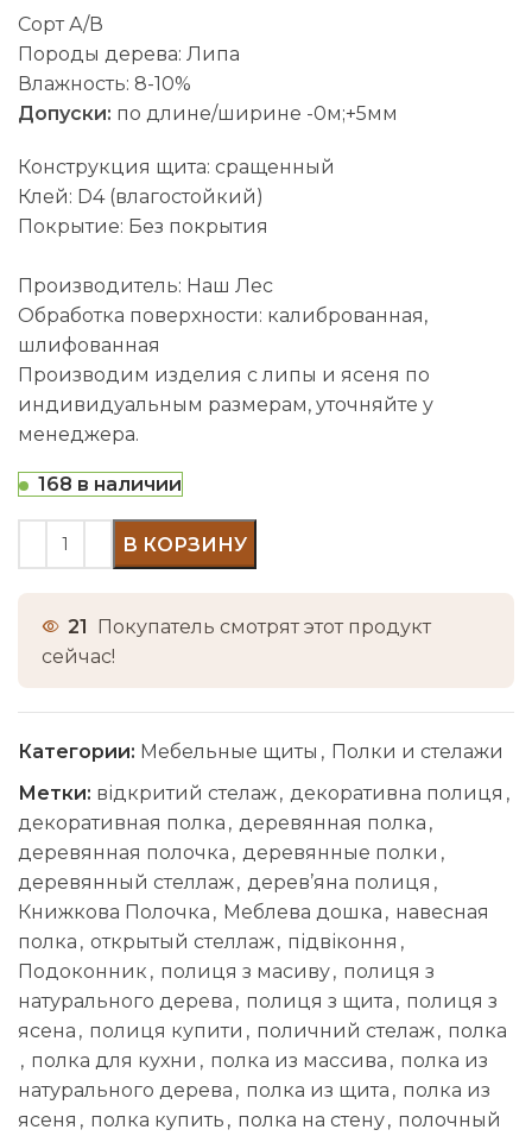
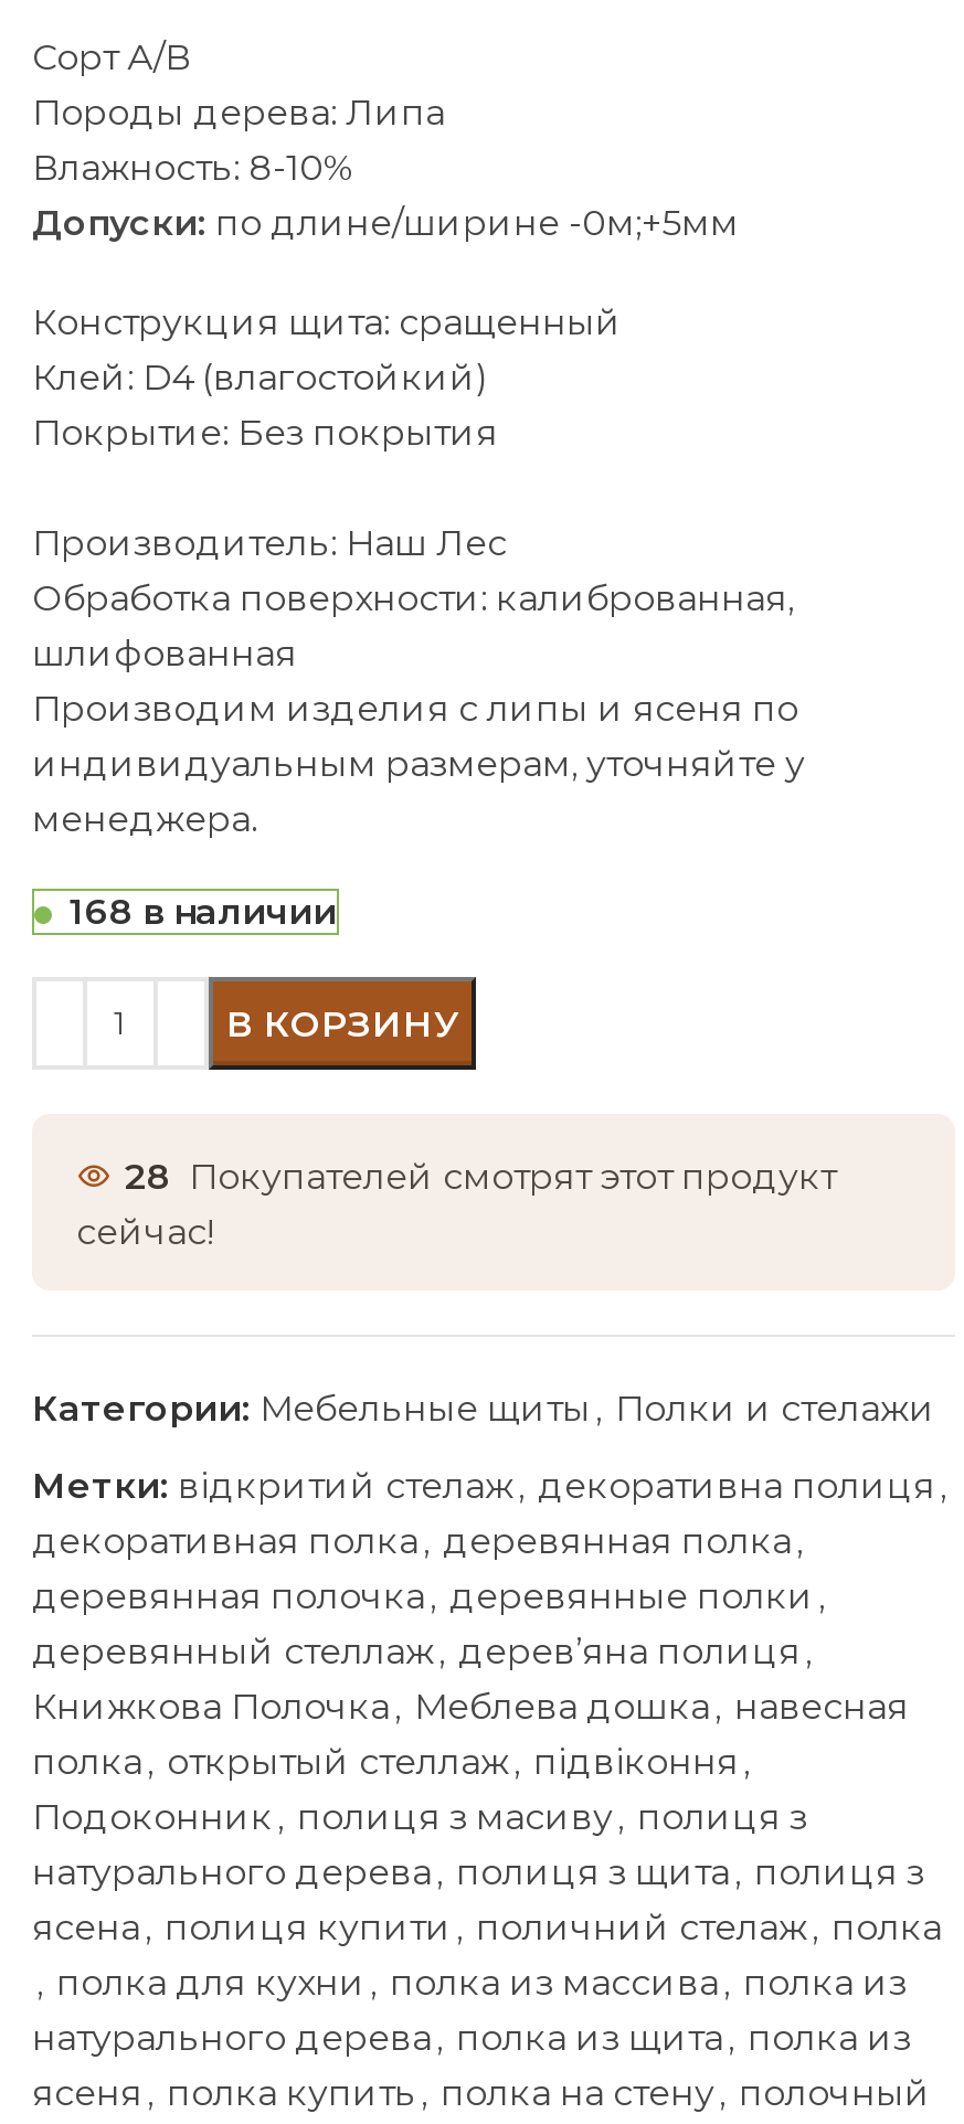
[68,615,431,638] 21 Покупатель смотрят этот продукт -> [125,1156,836,1198] 28 Покупателей смотрят этот продукт

